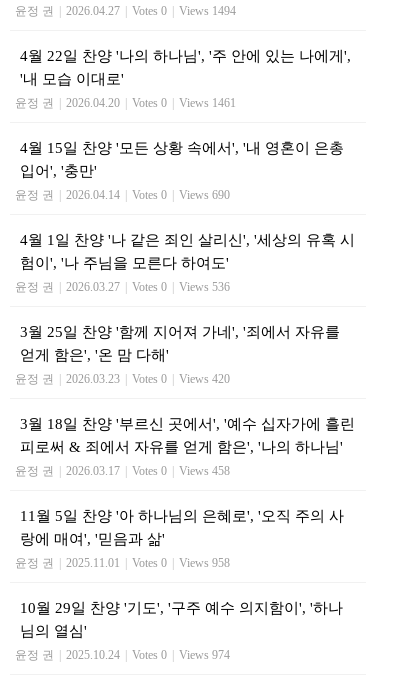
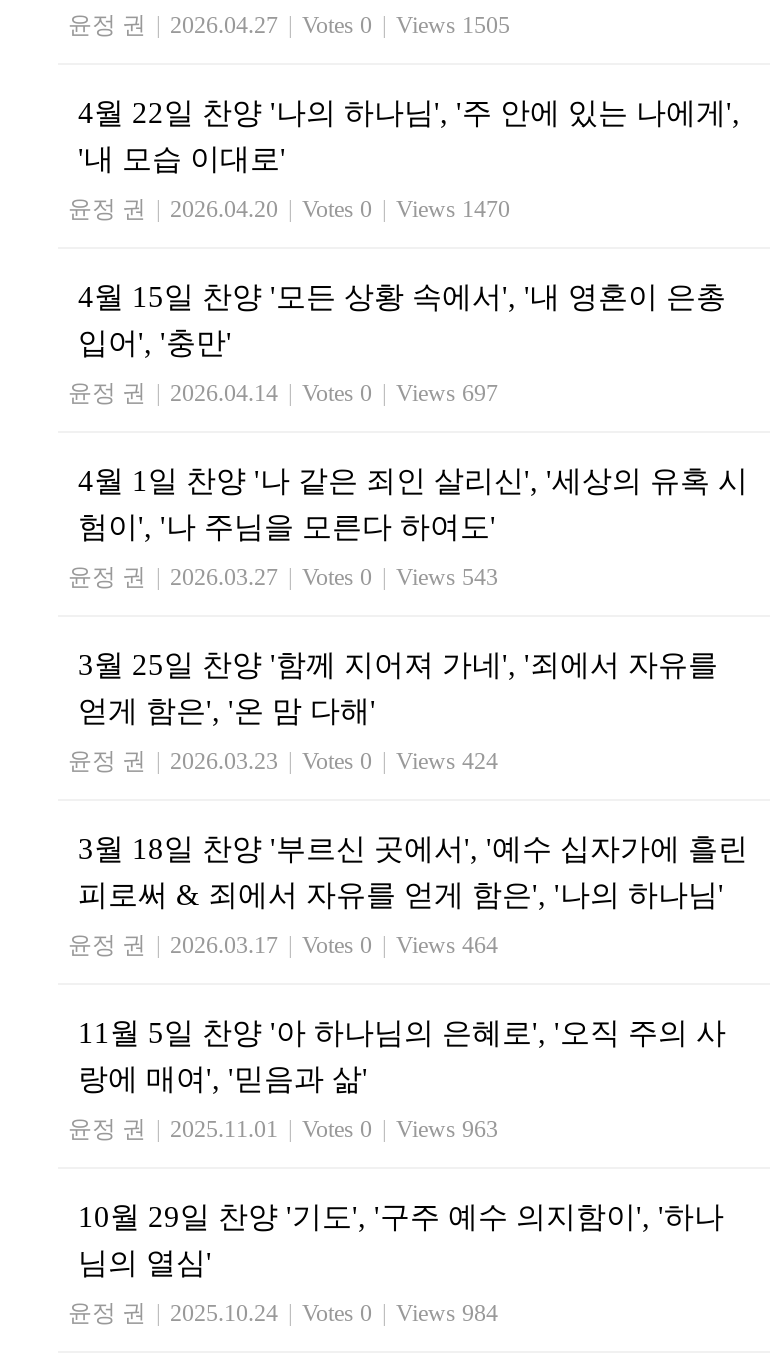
[15,5,236,17] 윤정 권 2026.04.27 Votes 0 Views 1494 -> [68,11,510,39] 윤정 권 2026.04.27 Votes 0 Views 1505
[15,97,236,109] 윤정 권 2026.04.20 Votes 0 Views 1461 -> [68,195,510,223] 윤정 권 2026.04.20 Votes 0 Views 1470
[15,189,230,201] 윤정 권 2026.04.14 Votes 0 Views 690 -> [68,379,498,407] 윤정 권 2026.04.14 Votes 0 Views 697
[15,281,230,293] 윤정 권 2026.03.27 Votes 0 Views 536 -> [68,563,498,591] 윤정 권 2026.03.27 Votes 0 Views 543
[15,373,230,385] 윤정 권 2026.03.23 Votes 0 Views 420 -> [68,747,498,775] 윤정 권 2026.03.23 Votes 0 Views 424
[15,465,230,477] 윤정 권 2026.03.17 Votes 0 Views 458 -> [68,931,498,959] 윤정 권 2026.03.17 Votes 0 Views 464
[15,557,230,569] 윤정 권 2025.11.01 Votes 0 Views 958 -> [68,1115,498,1143] 윤정 권 2025.11.01 Votes 0 Views 963
[15,649,230,661] 윤정 권 2025.10.24 Votes 0 Views 974 -> [68,1299,498,1327] 윤정 권 2025.10.24 Votes 0 Views 984

